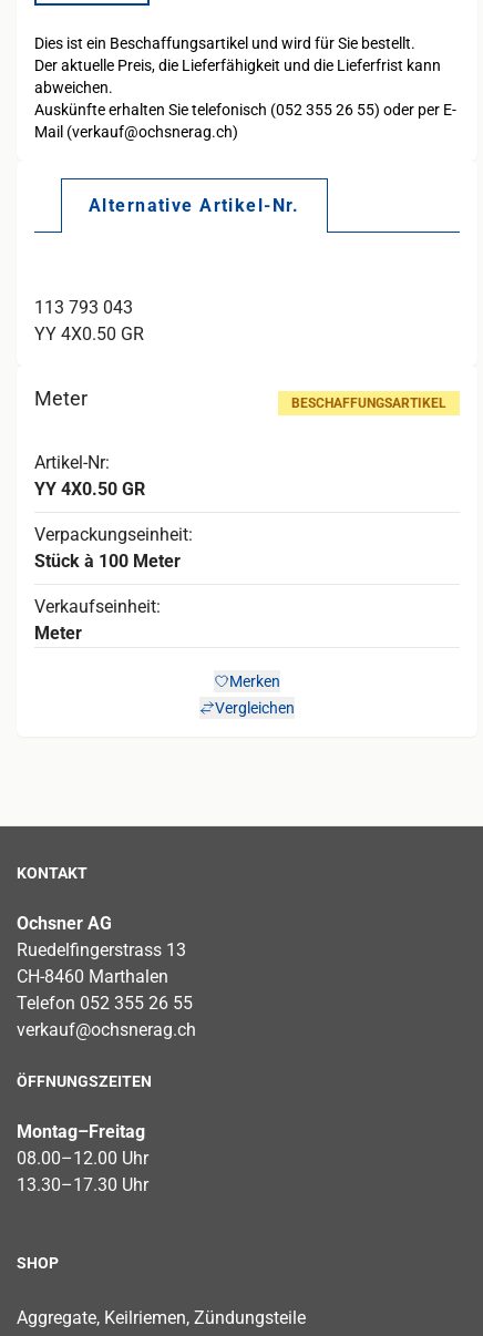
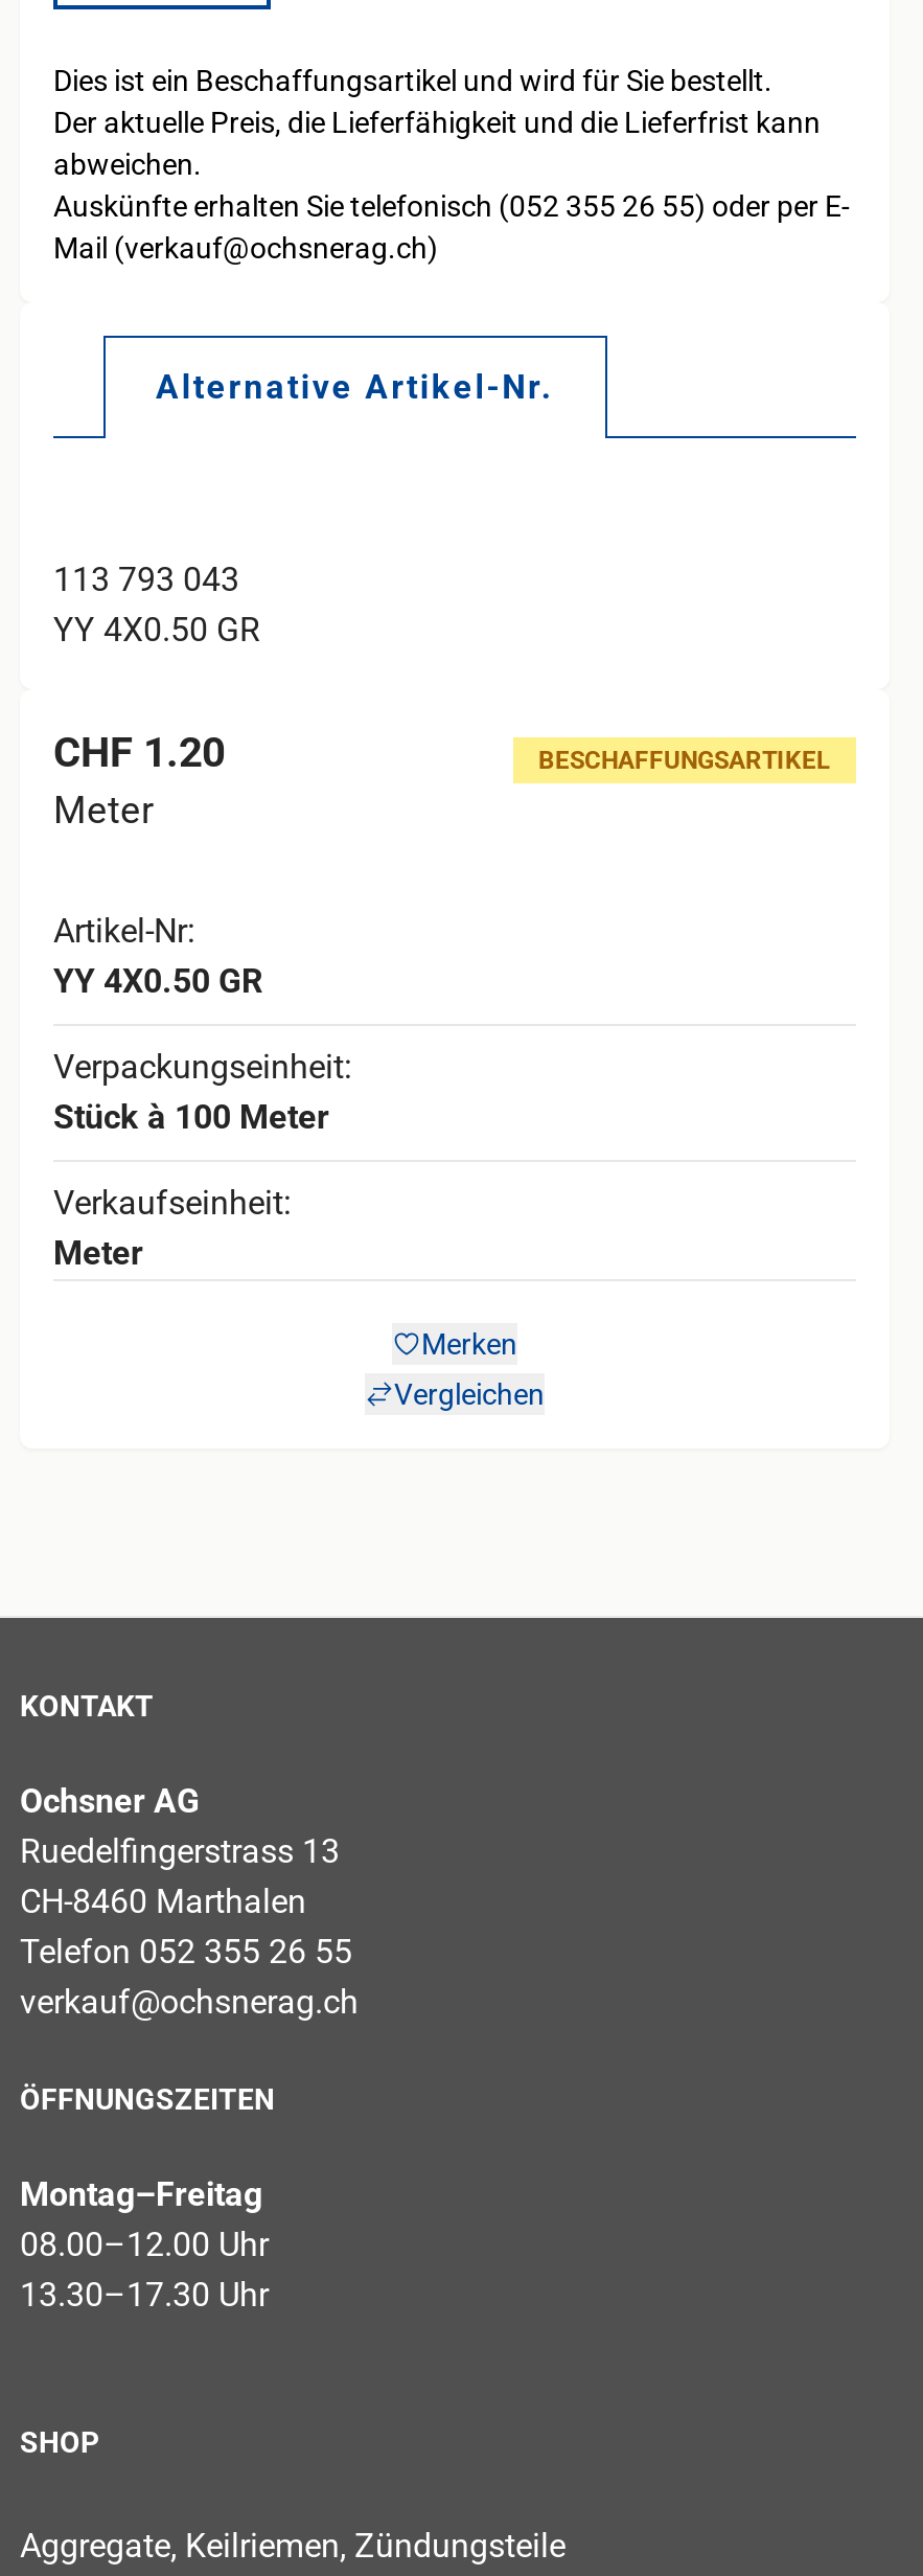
none -> [53,727,225,777] CHF 1.20

